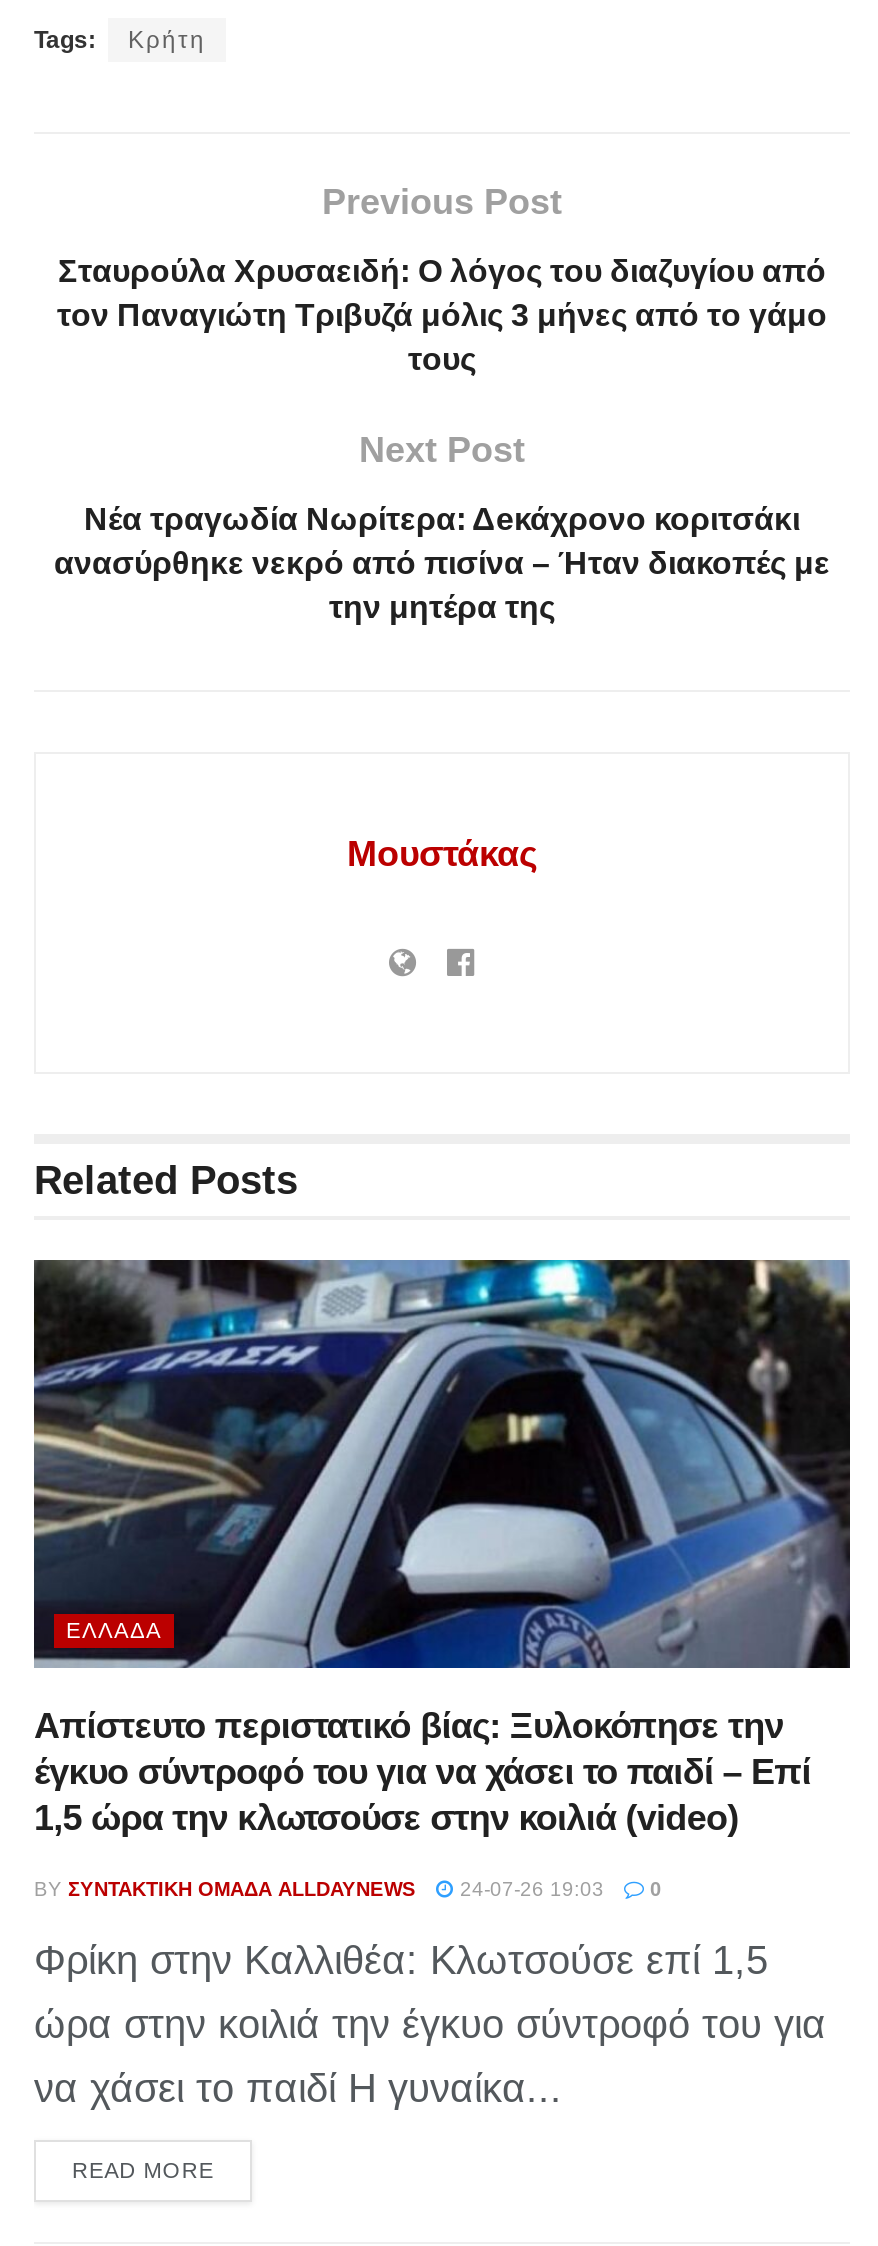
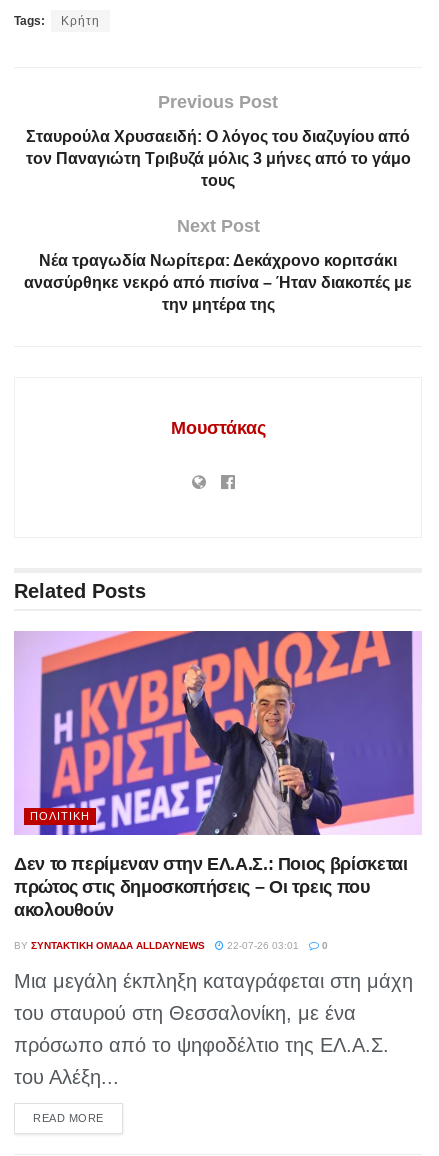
[32,1258,852,1670] [image] | ΕΛΛΆΔΑ -> [14,630,422,836] [image] | ΠΟΛΙΤΙΚΉ
[34,1706,811,1838] Απίστευτο περιστατικό βίας: Ξυλοκόπησε την | έγκυο σύντροφό του για να χάσει το παιδί – Επί | 1,5 ώρα την κλωτσούσε στην κοιλιά (video) -> [14,854,407,920] Δεν το περίμεναν στην ΕΛ.Α.Σ.: Ποιος βρίσκεται | πρώτος στις δημοσκοπήσεις – Οι τρεις που | ακολουθούν
[34,1878,662,1900] BY ΣΥΝΤΑΚΤΙΚΉ ΟΜΆΔΑ ALLDAYNEWS 24-07-26 19:03 0 -> [14,940,328,951] BY ΣΥΝΤΑΚΤΙΚΉ ΟΜΆΔΑ ALLDAYNEWS 22-07-26 03:01 0
[34,1938,826,2110] Φρίκη στην Καλλιθέα: Κλωτσούσε επί 1,5 | ώρα στην κοιλιά την έγκυο σύντροφό του για | να χάσει το παιδί Η γυναίκα... -> [14,970,413,1088] Μια μεγάλη έκπληξη καταγράφεται στη μάχη | του σταυρού στη Θεσσαλονίκη, με ένα | πρόσωπο από το ψηφοδέλτιο της ΕΛ.Α.Σ. | του Αλέξη...

